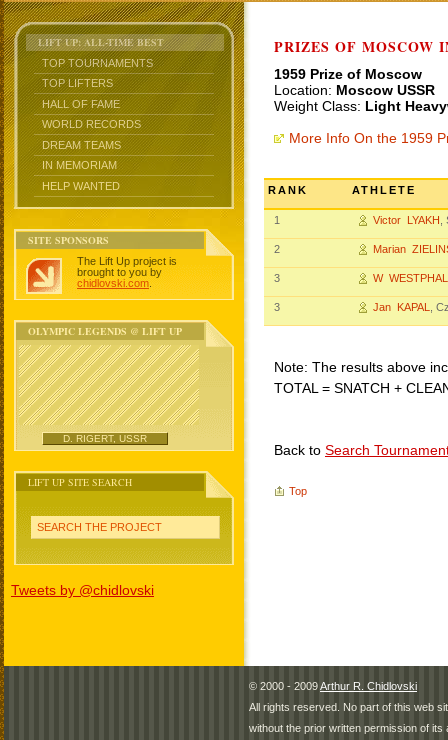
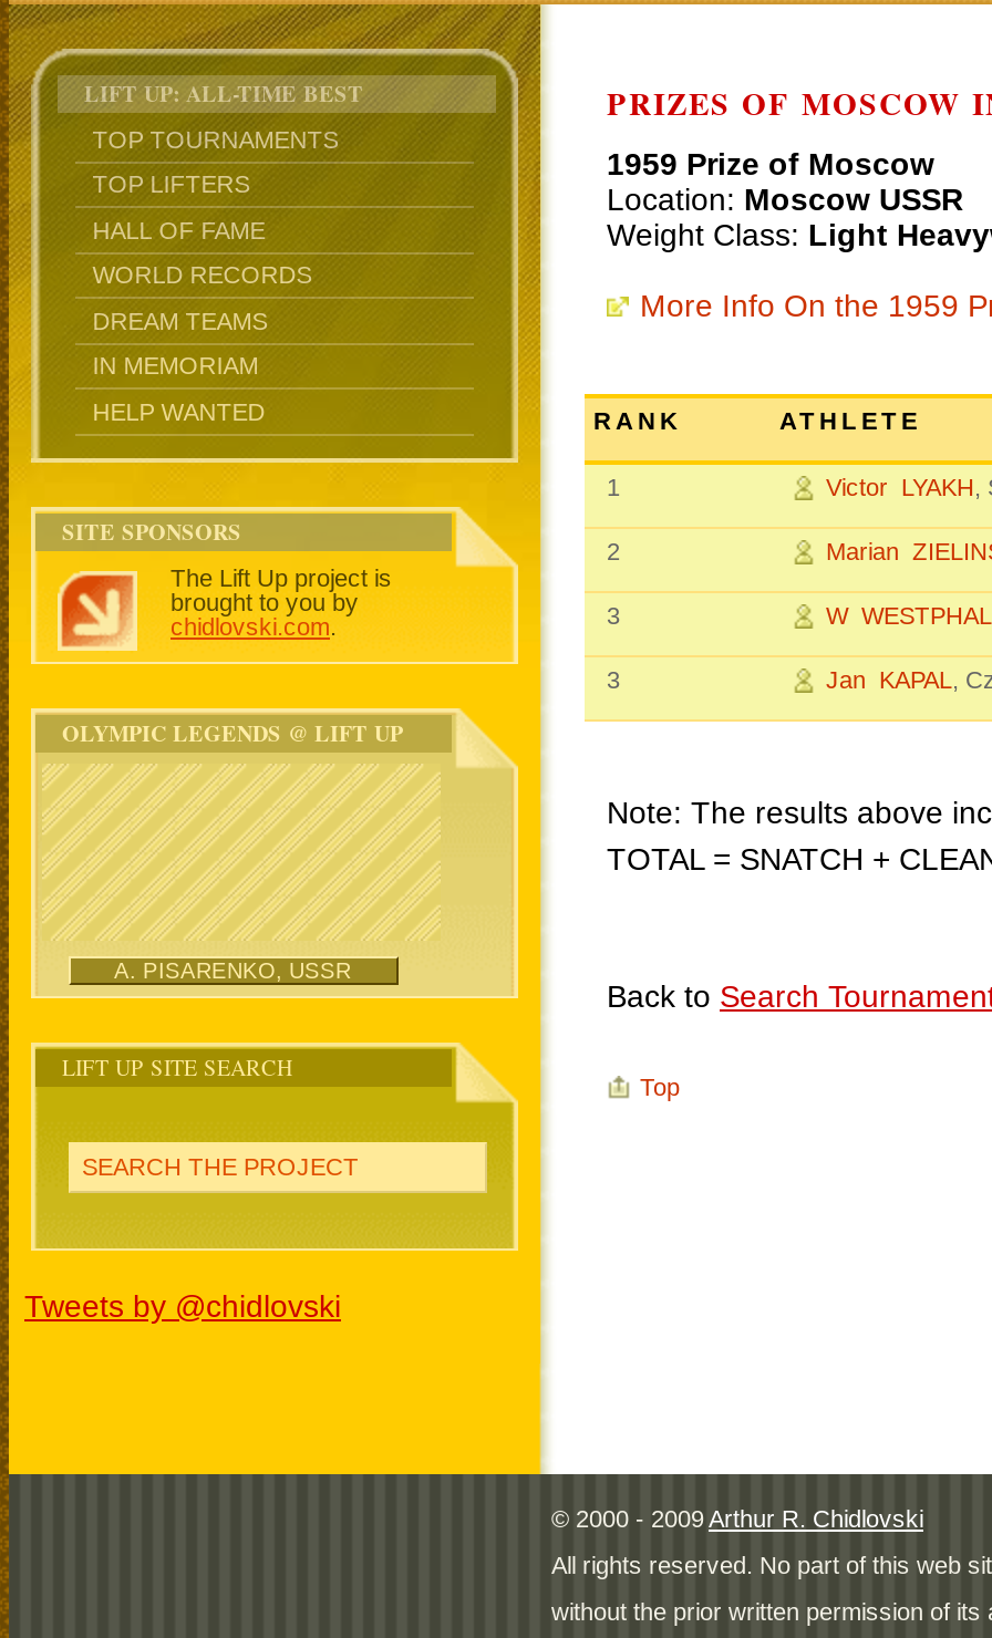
[63,432,147,443] D. RIGERT, USSR -> [114,957,351,982] A. PISARENKO, USSR

